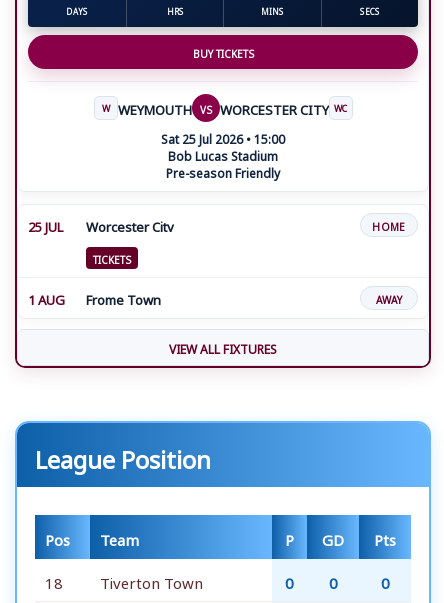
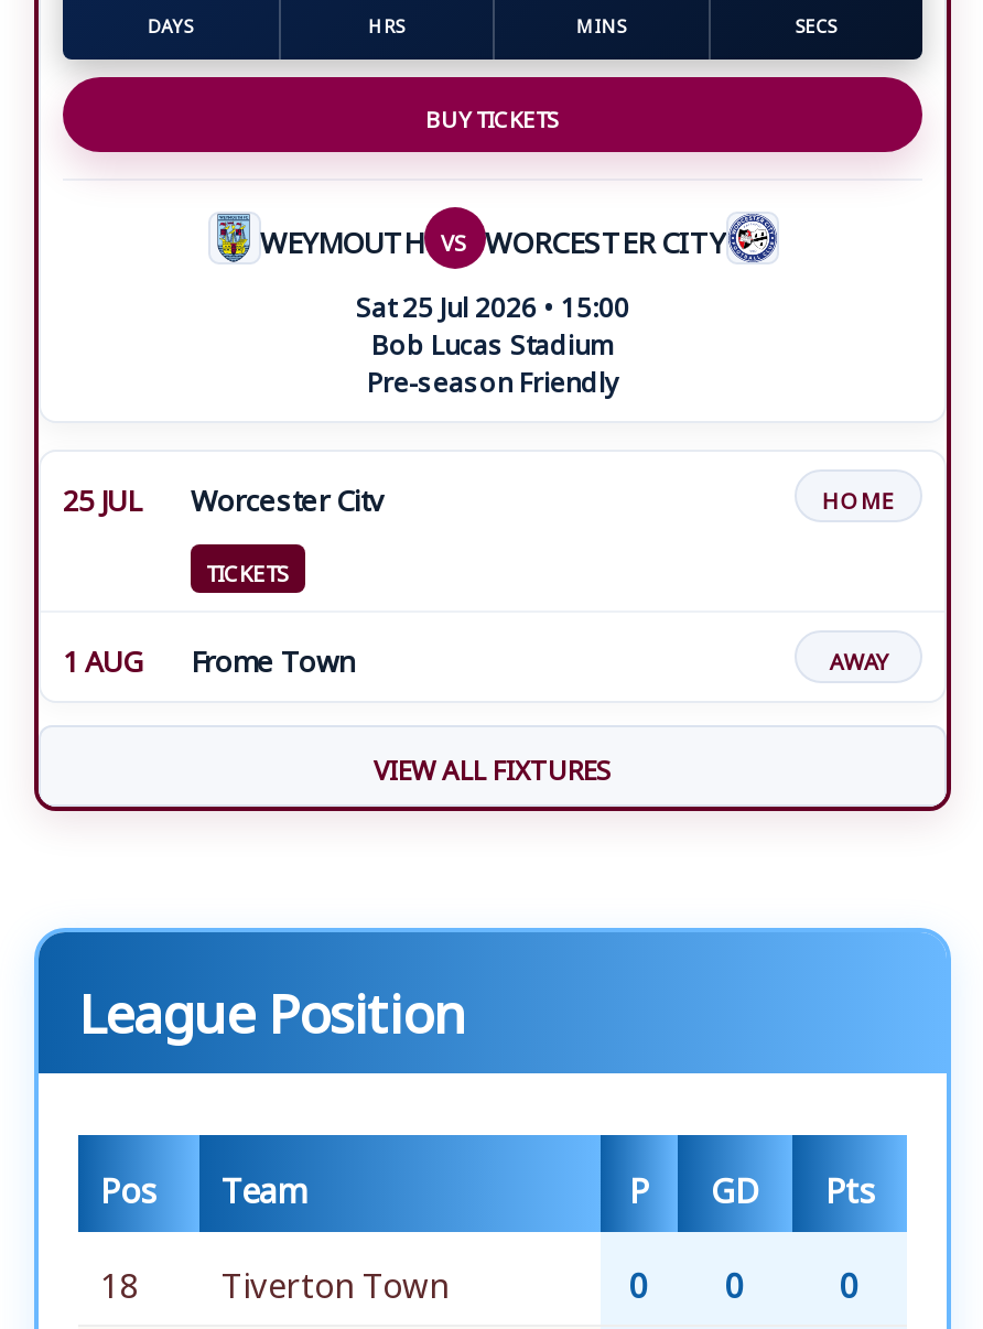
[101,96,347,119] W WEYMOUTH VS WORCESTER CITY WC -> [260,212,725,263] WEYMOUTH VS WORCESTER CITY

